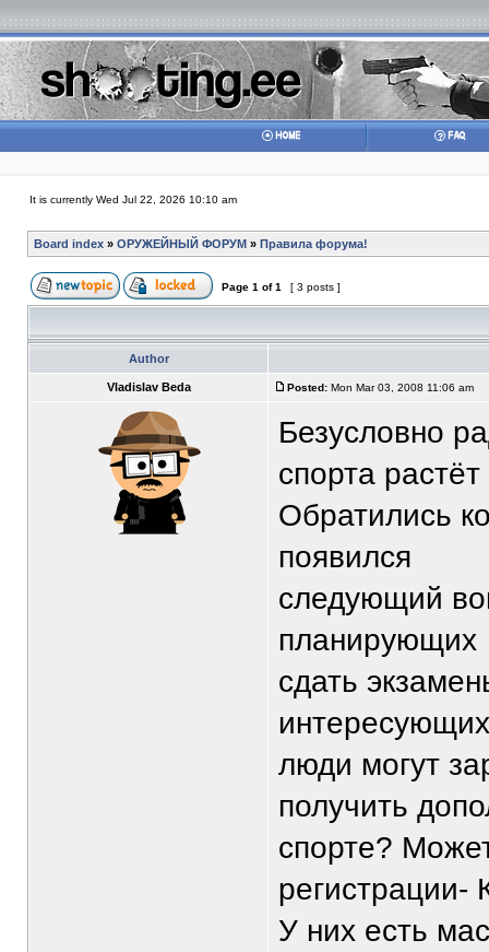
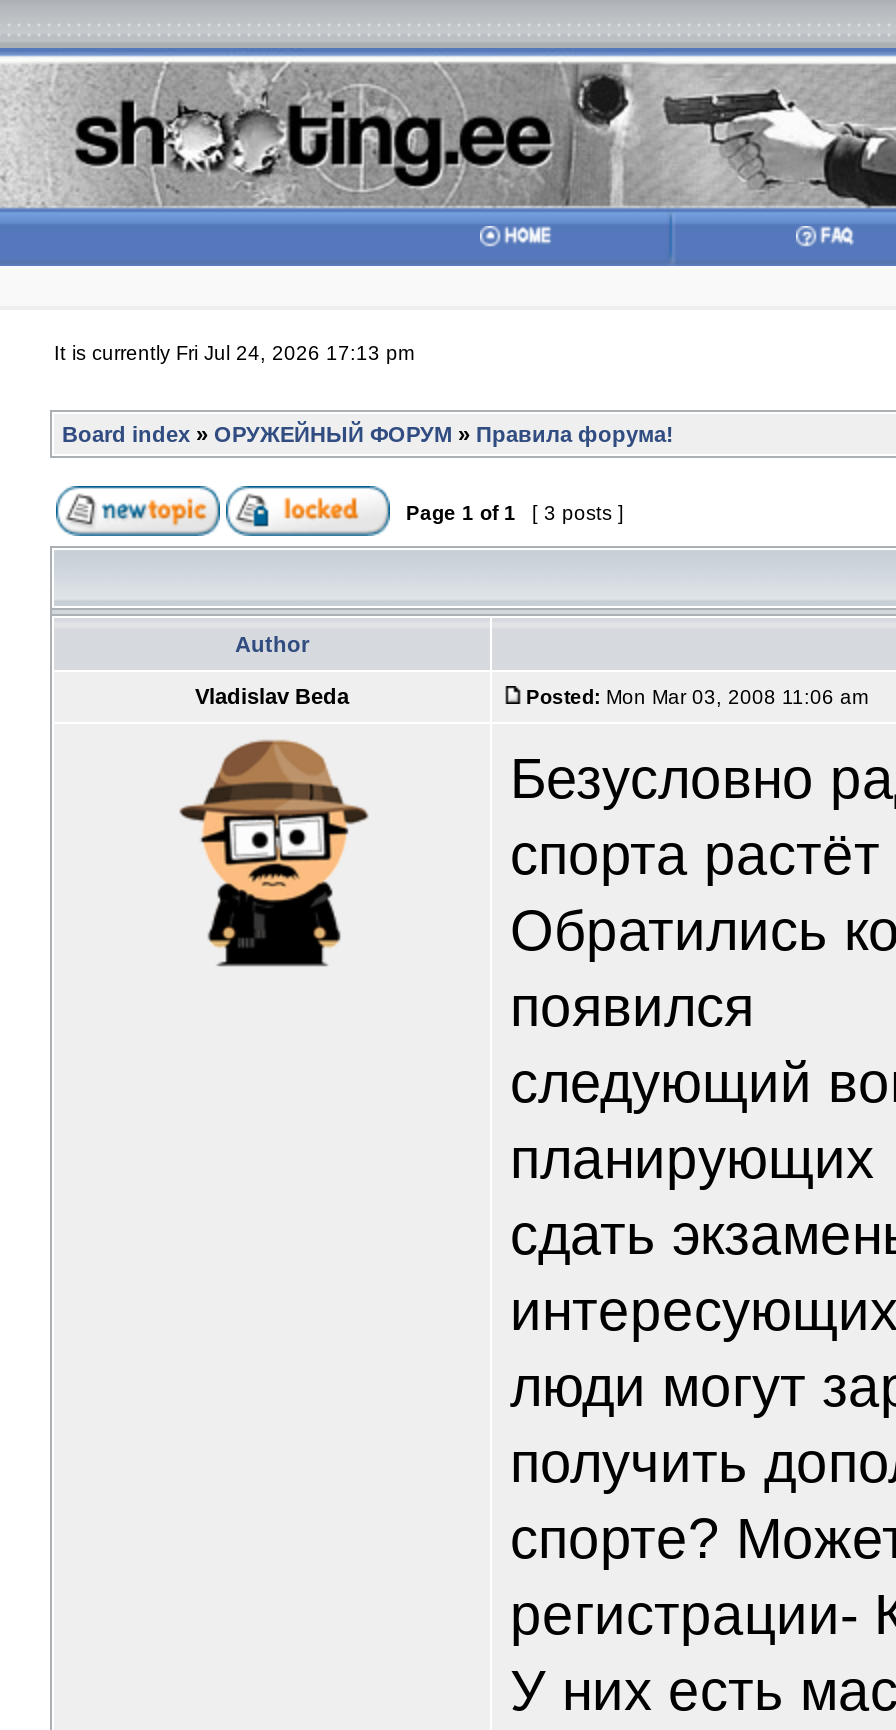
[29,193,237,205] It is currently Wed Jul 22, 2026 10:10 am -> [54,342,414,364] It is currently Fri Jul 24, 2026 17:13 pm

